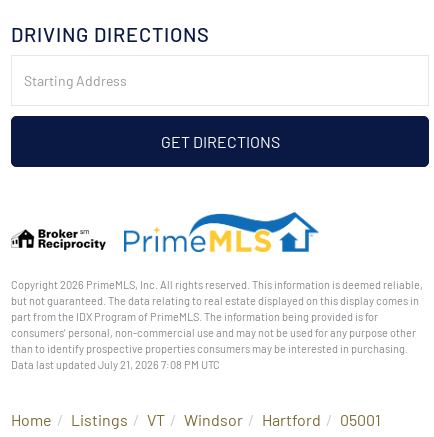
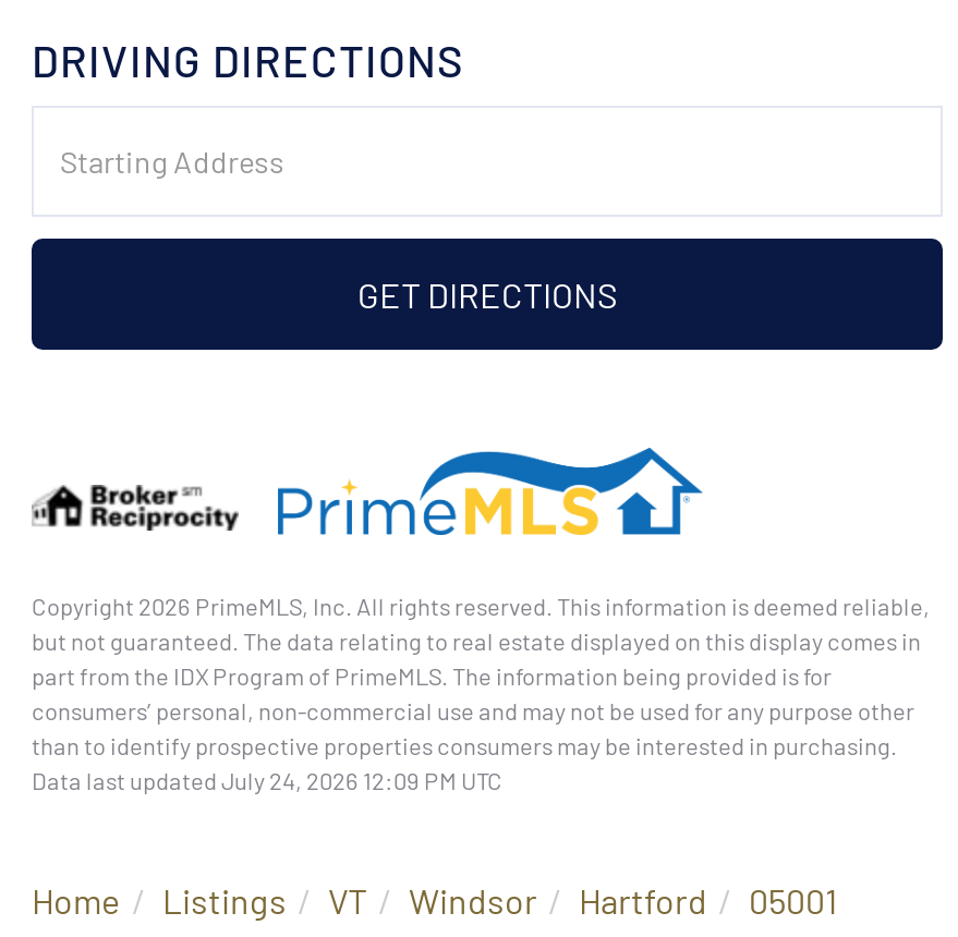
[11,358,220,371] Data last updated July 21, 2026 7:08 PM UTC -> [32,767,502,795] Data last updated July 24, 2026 12:09 PM UTC

